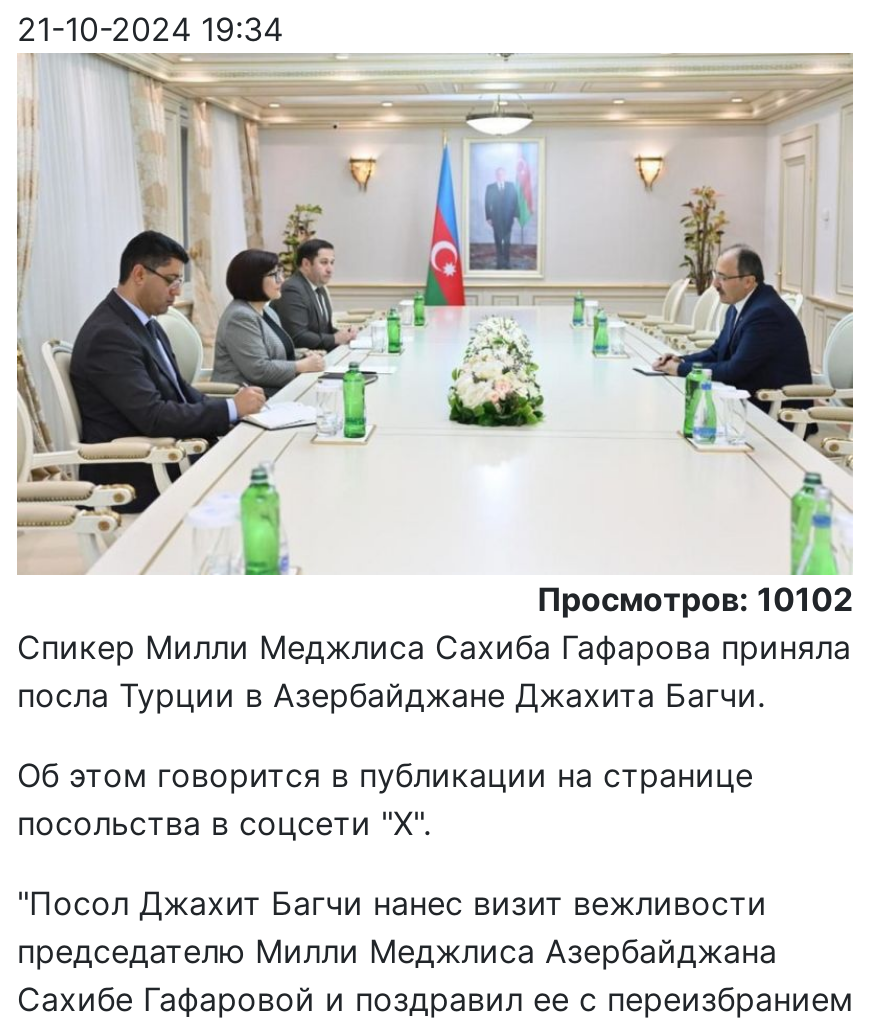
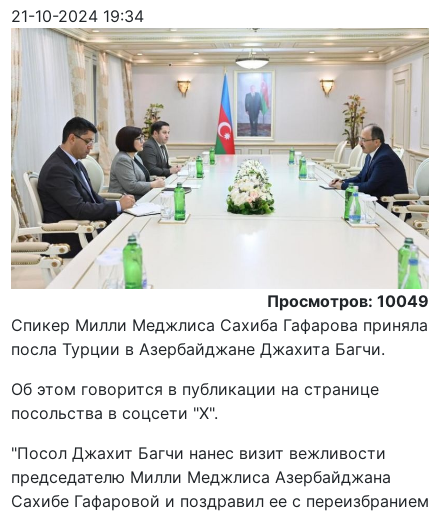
[537,578,853,618] Просмотров: 10102 -> [267,291,429,311] Просмотров: 10049

